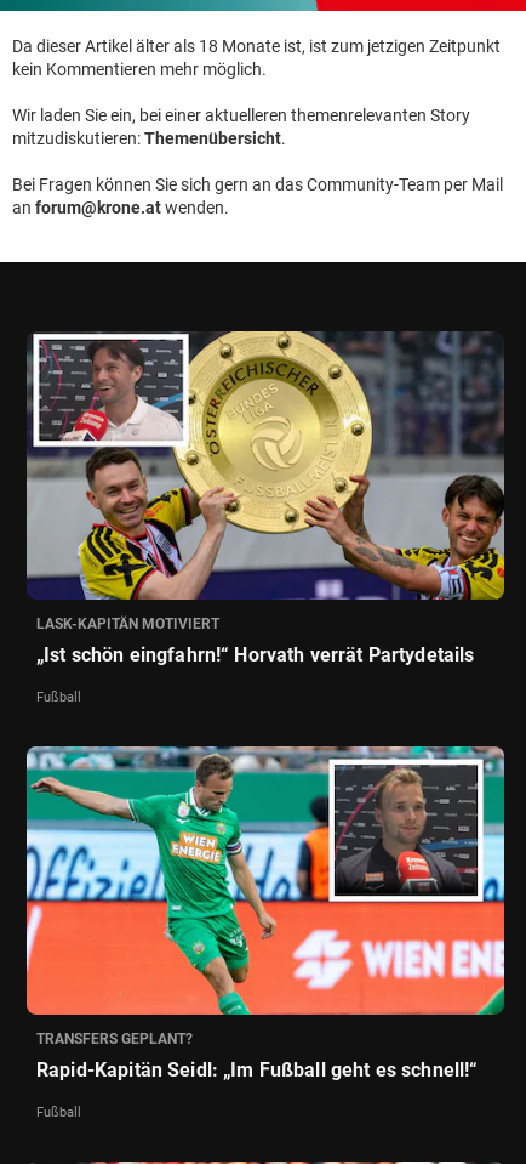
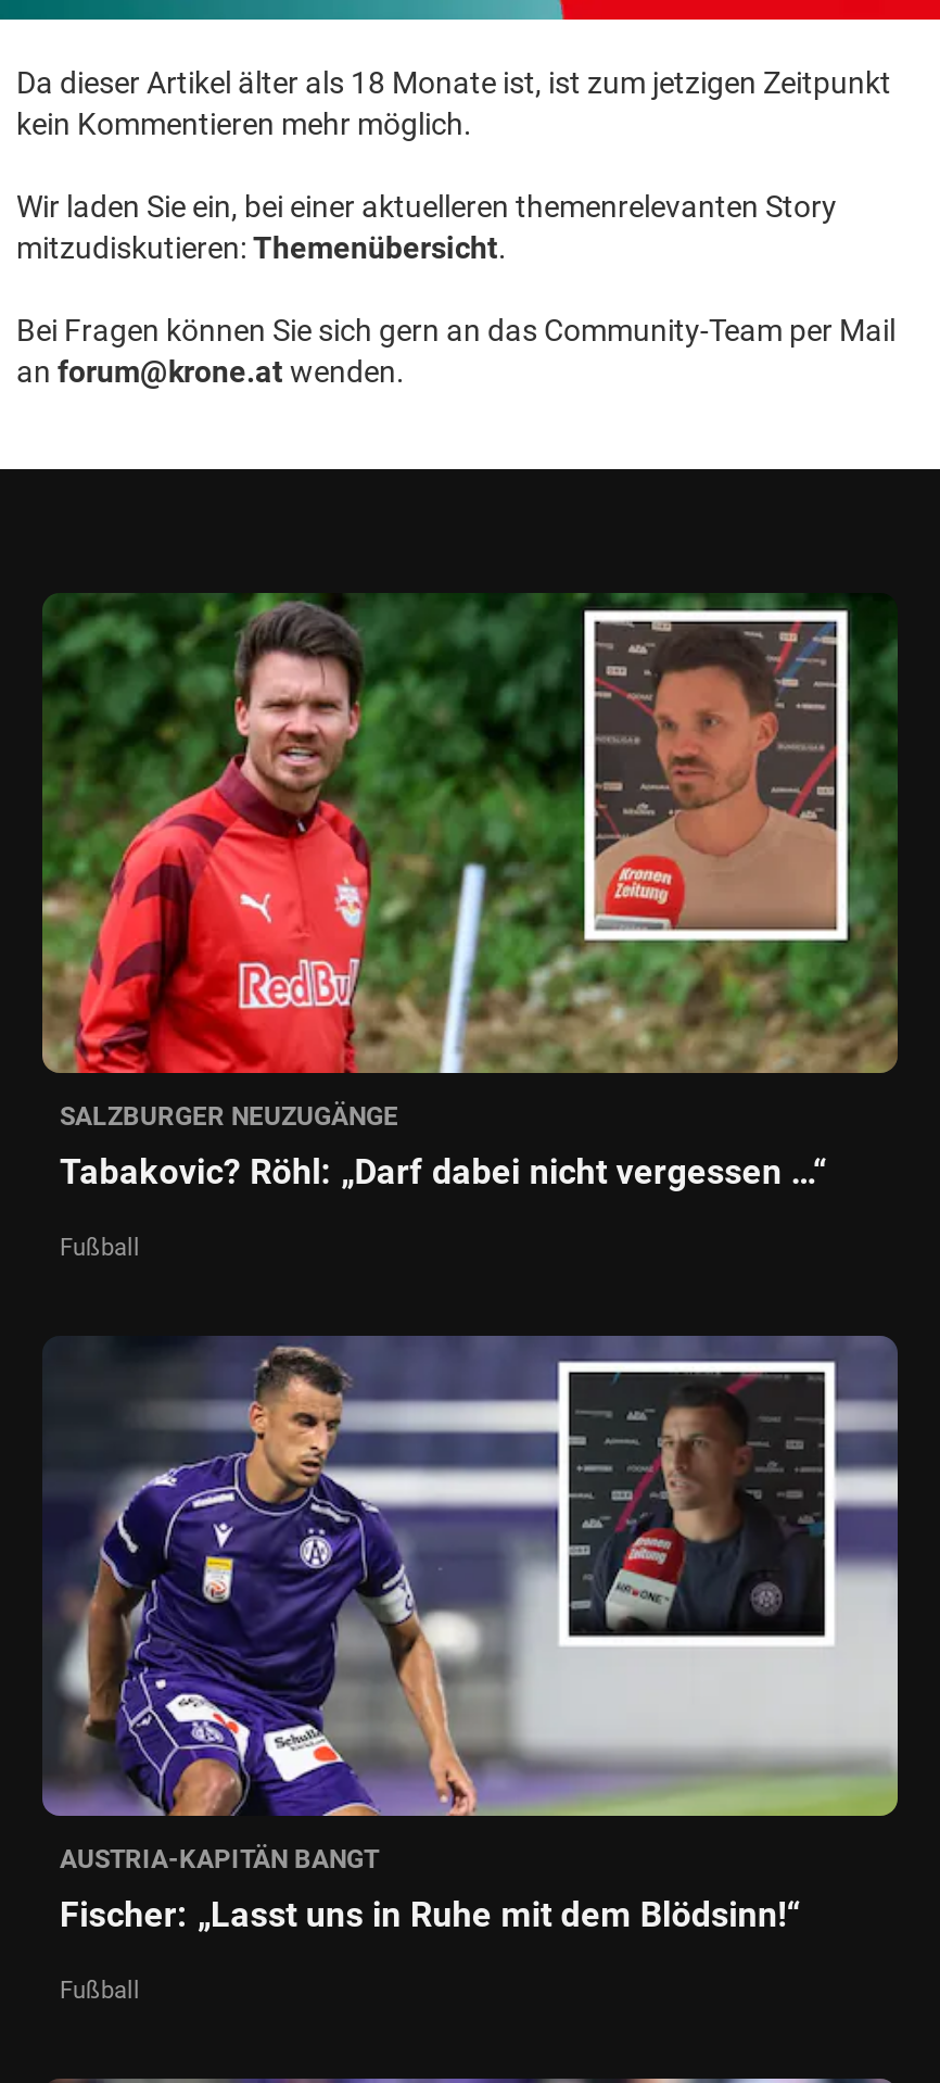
[25,330,505,632] [image] | LASK-KAPITÄN MOTIVIERT -> [40,593,898,1132] [image] | SALZBURGER NEUZUGÄNGE
[36,643,474,666] „Ist schön eingfahrn!“ Horvath verrät Partydetails -> [60,1151,828,1193] Tabakovic? Röhl: „Darf dabei nicht vergessen …“
[25,745,505,1048] [image] | TRANSFERS GEPLANT? -> [42,1336,900,1875] [image] | AUSTRIA-KAPITÄN BANGT
[36,1059,478,1082] Rapid-Kapitän Seidl: „Im Fußball geht es schnell!“ -> [60,1895,802,1936] Fischer: „Lasst uns in Ruhe mit dem Blödsinn!“

